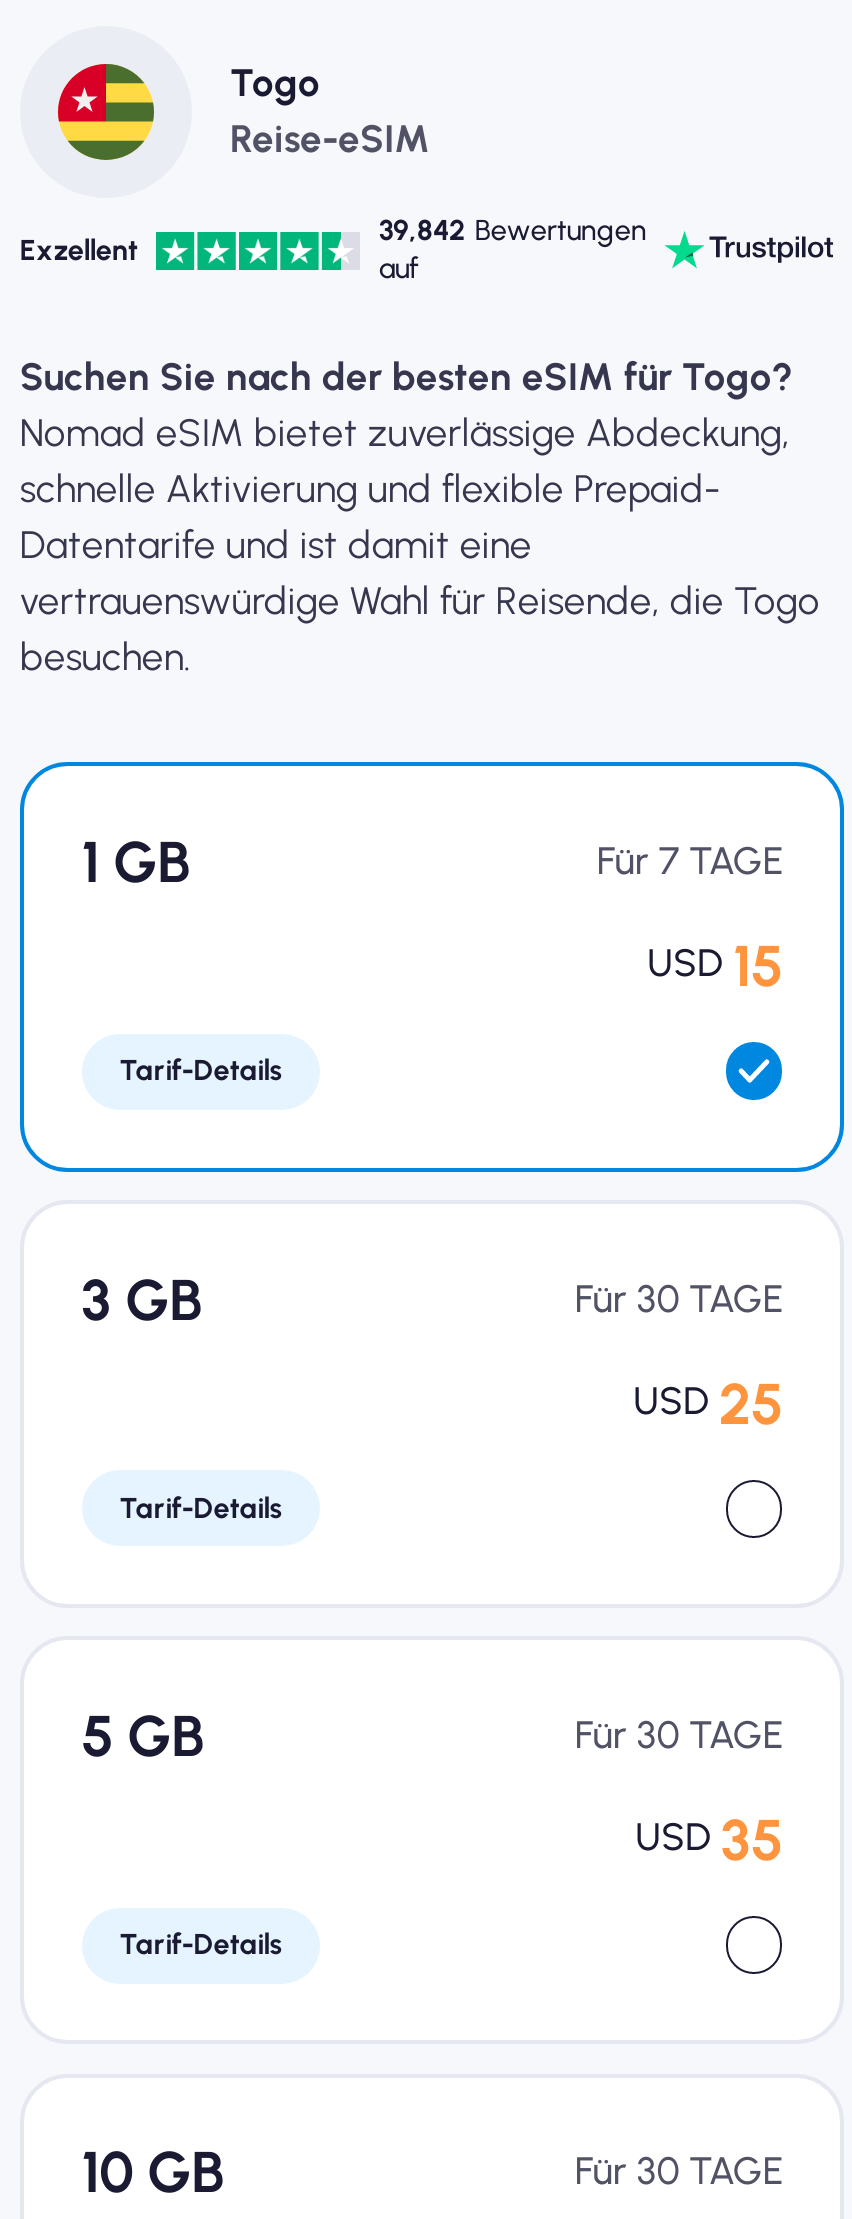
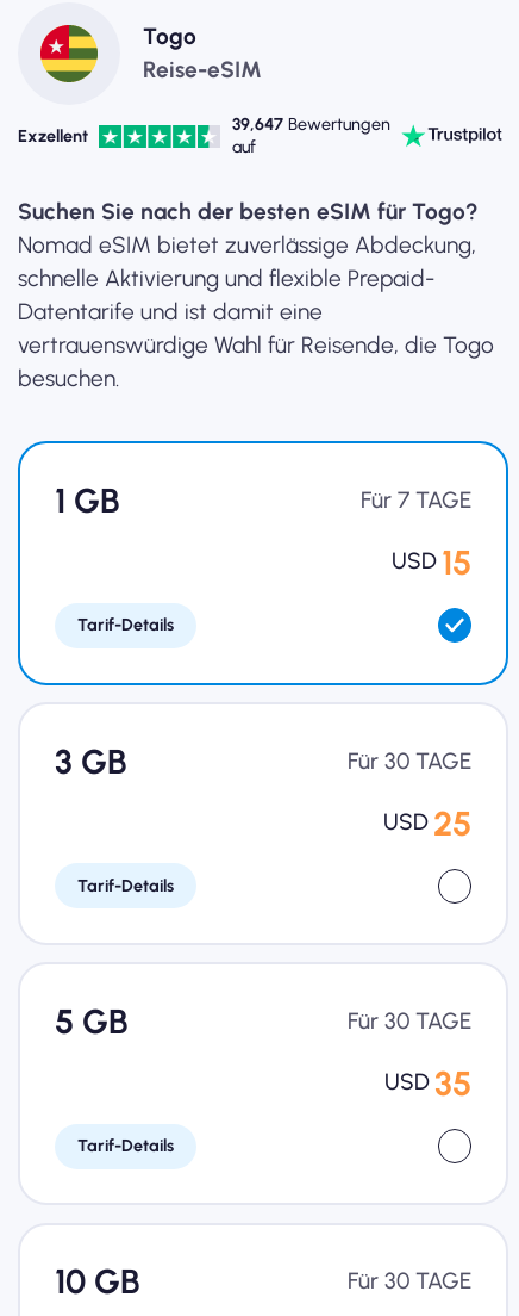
[379,212,647,248] 39,842 Bewertungen -> [232,113,391,135] 39,647 Bewertungen

